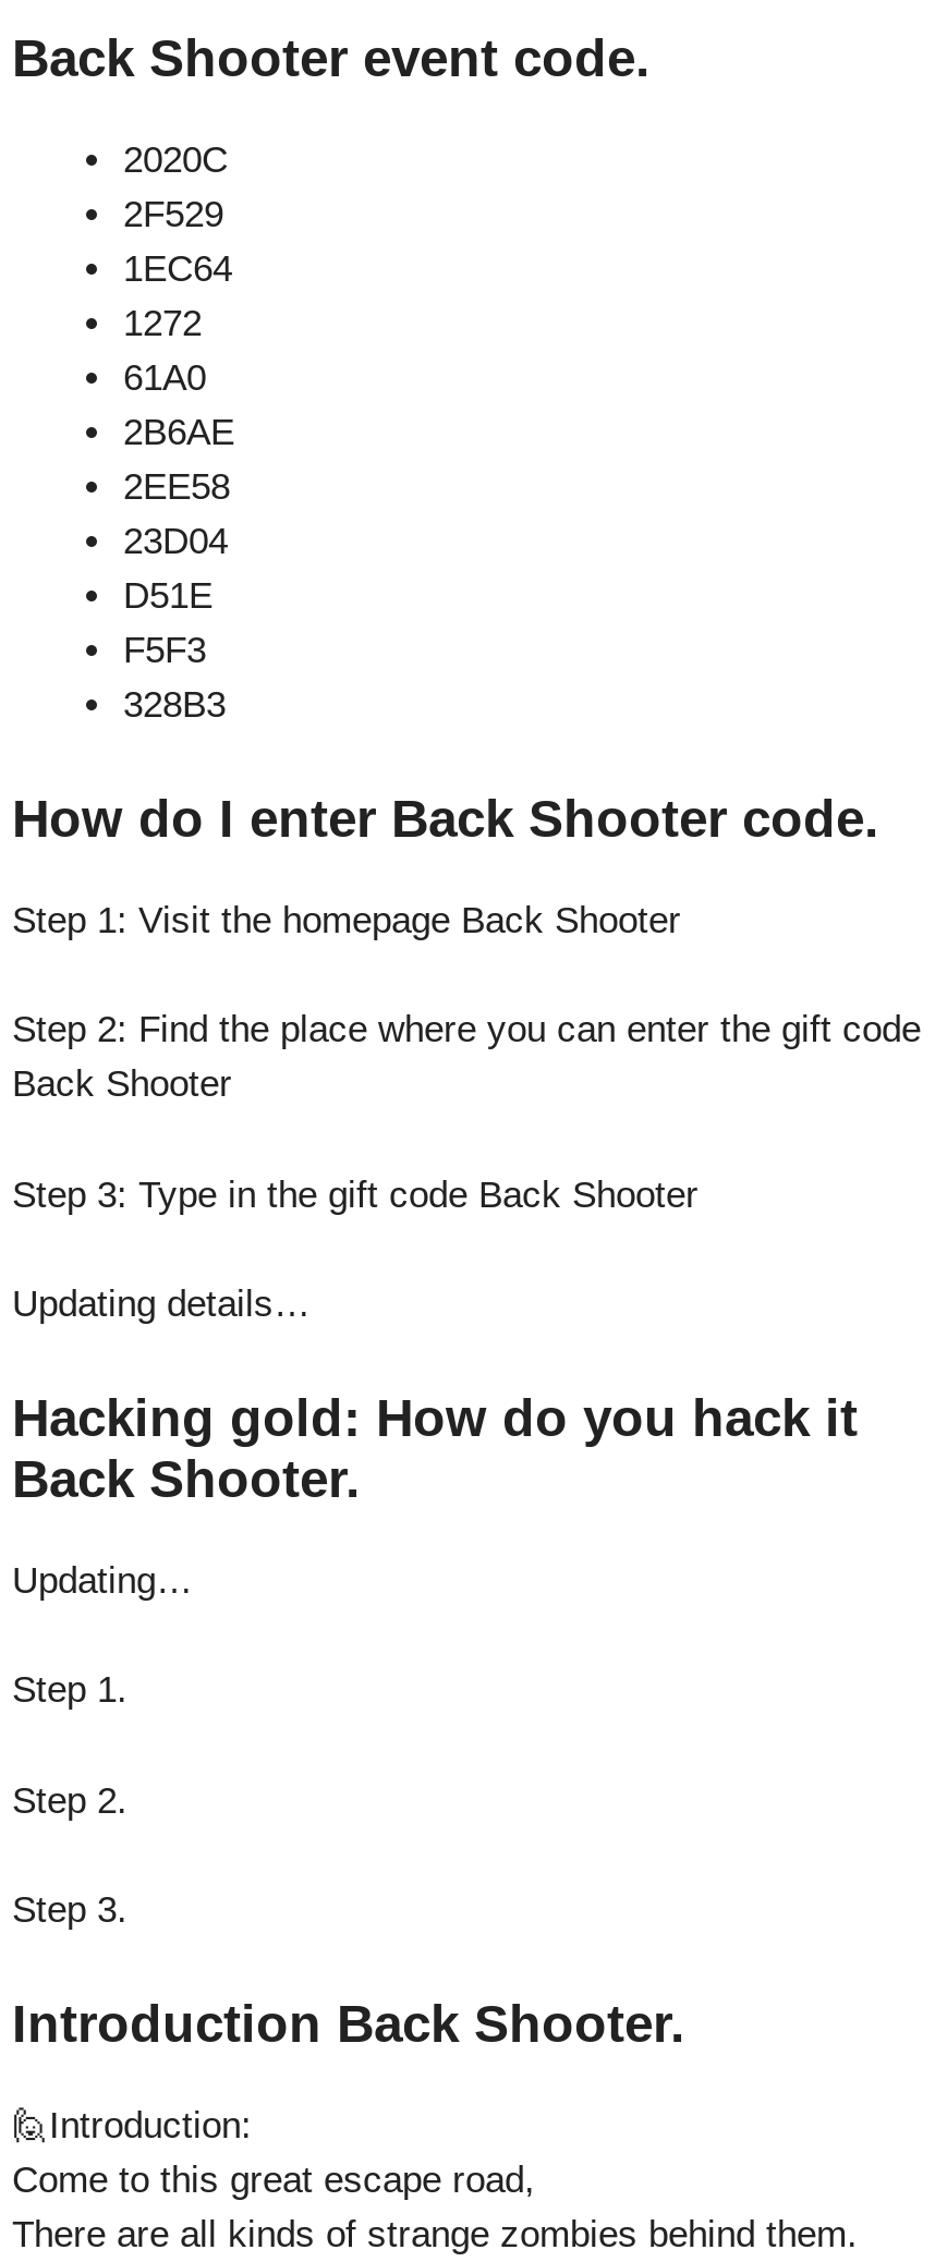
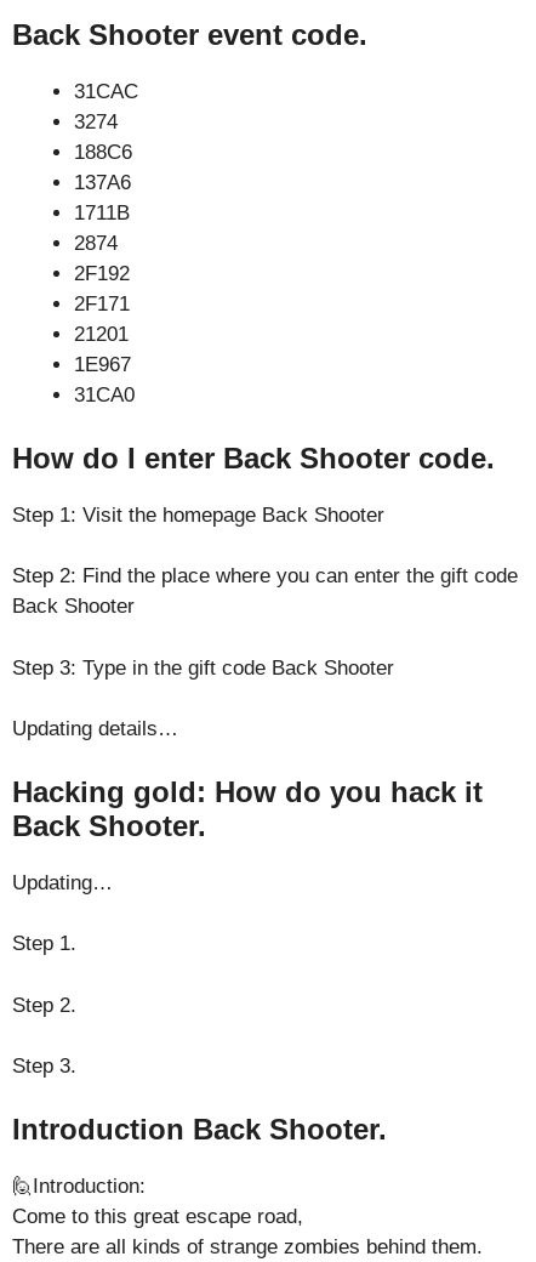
[123,139,234,726] 2020C | 2F529 | 1EC64 | 1272 | 61A0 | 2B6AE | 2EE58 | 23D04 | D51E | F5F3 | 328B3 -> [74,80,138,407] 31CAC | 3274 | 188C6 | 137A6 | 1711B | 2874 | 2F192 | 2F171 | 21201 | 1E967 | 31CA0

